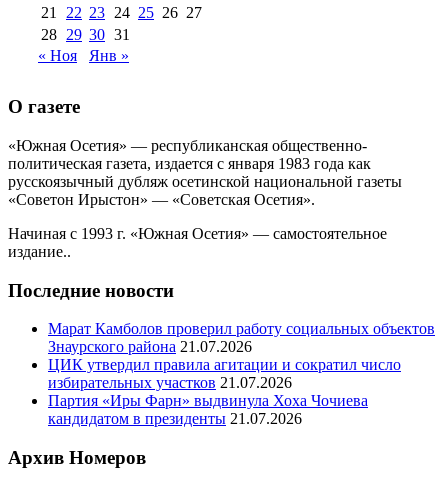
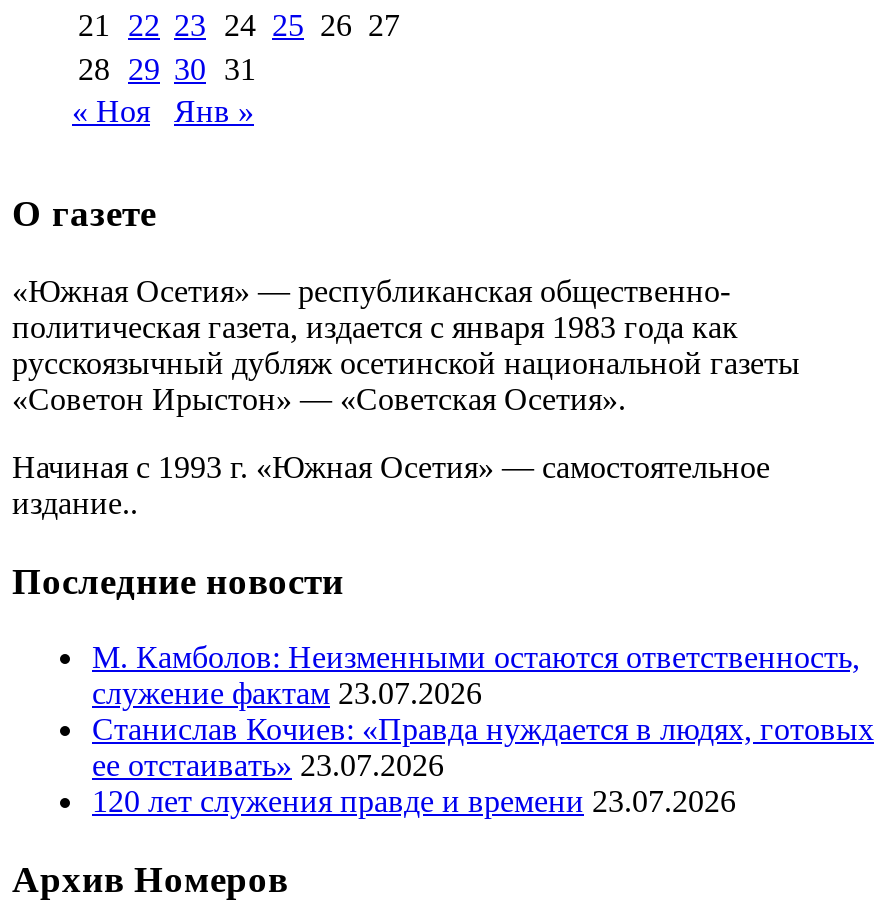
[48,320,435,427] Марат Камболов проверил работу социальных объектов | Знаурского района 21.07.2026 | ЦИК утвердил правила агитации и сократил число | избирательных участков 21.07.2026 | Партия «Иры Фарн» выдвинула Хоха Чочиева | кандидатом в президенты 21.07.2026 -> [92,641,874,819] М. Камболов: Неизменными остаются ответственность, | служение фактам 23.07.2026 | Станислав Кочиев: «Правда нуждается в людях, готовых | ее отстаивать» 23.07.2026 | 120 лет служения правде и времени 23.07.2026

